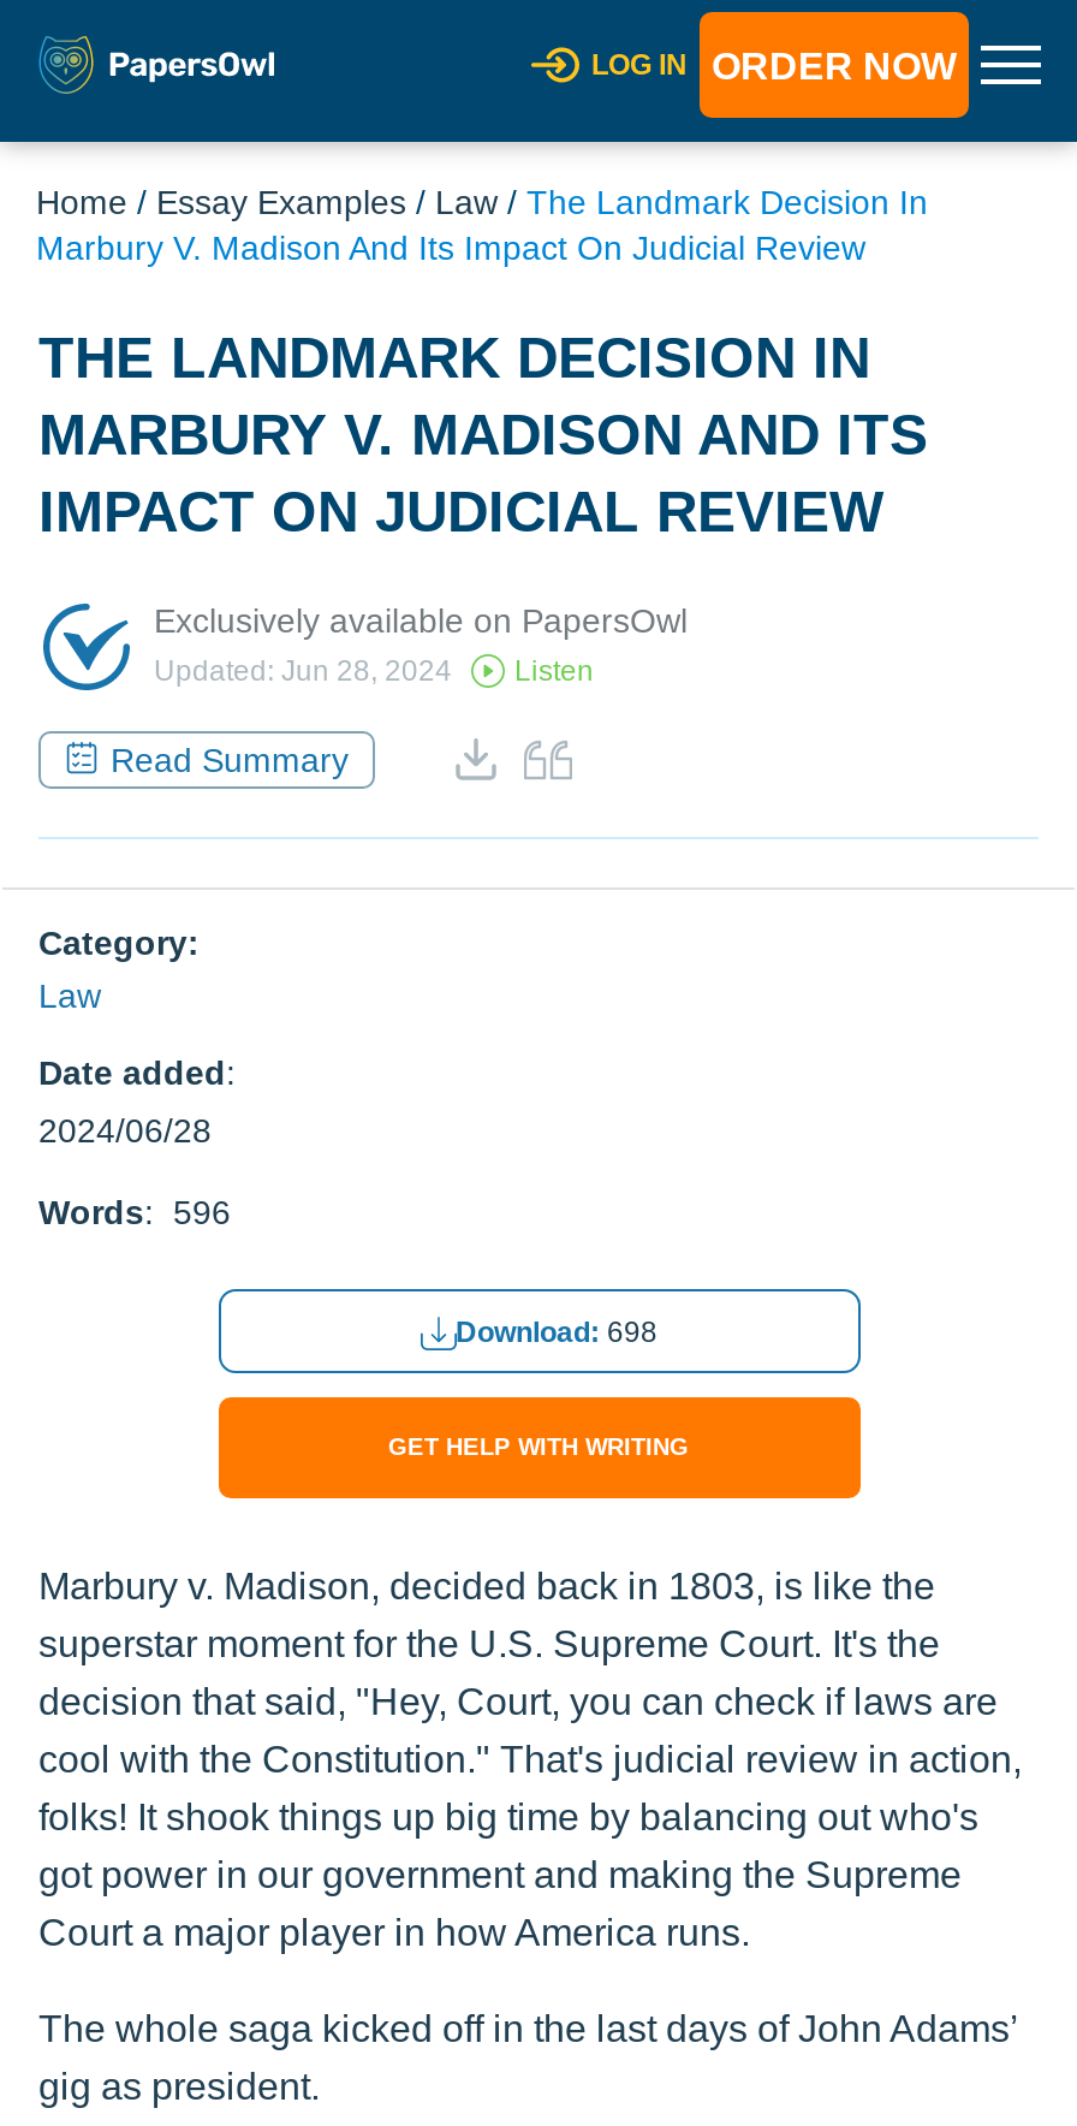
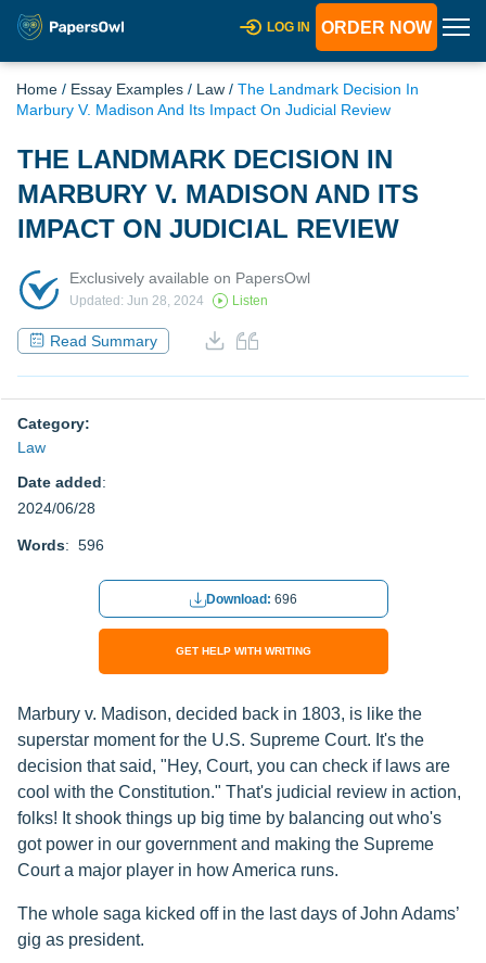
[456,1316,657,1350] Download: 698 -> [206,592,297,607] Download: 696

